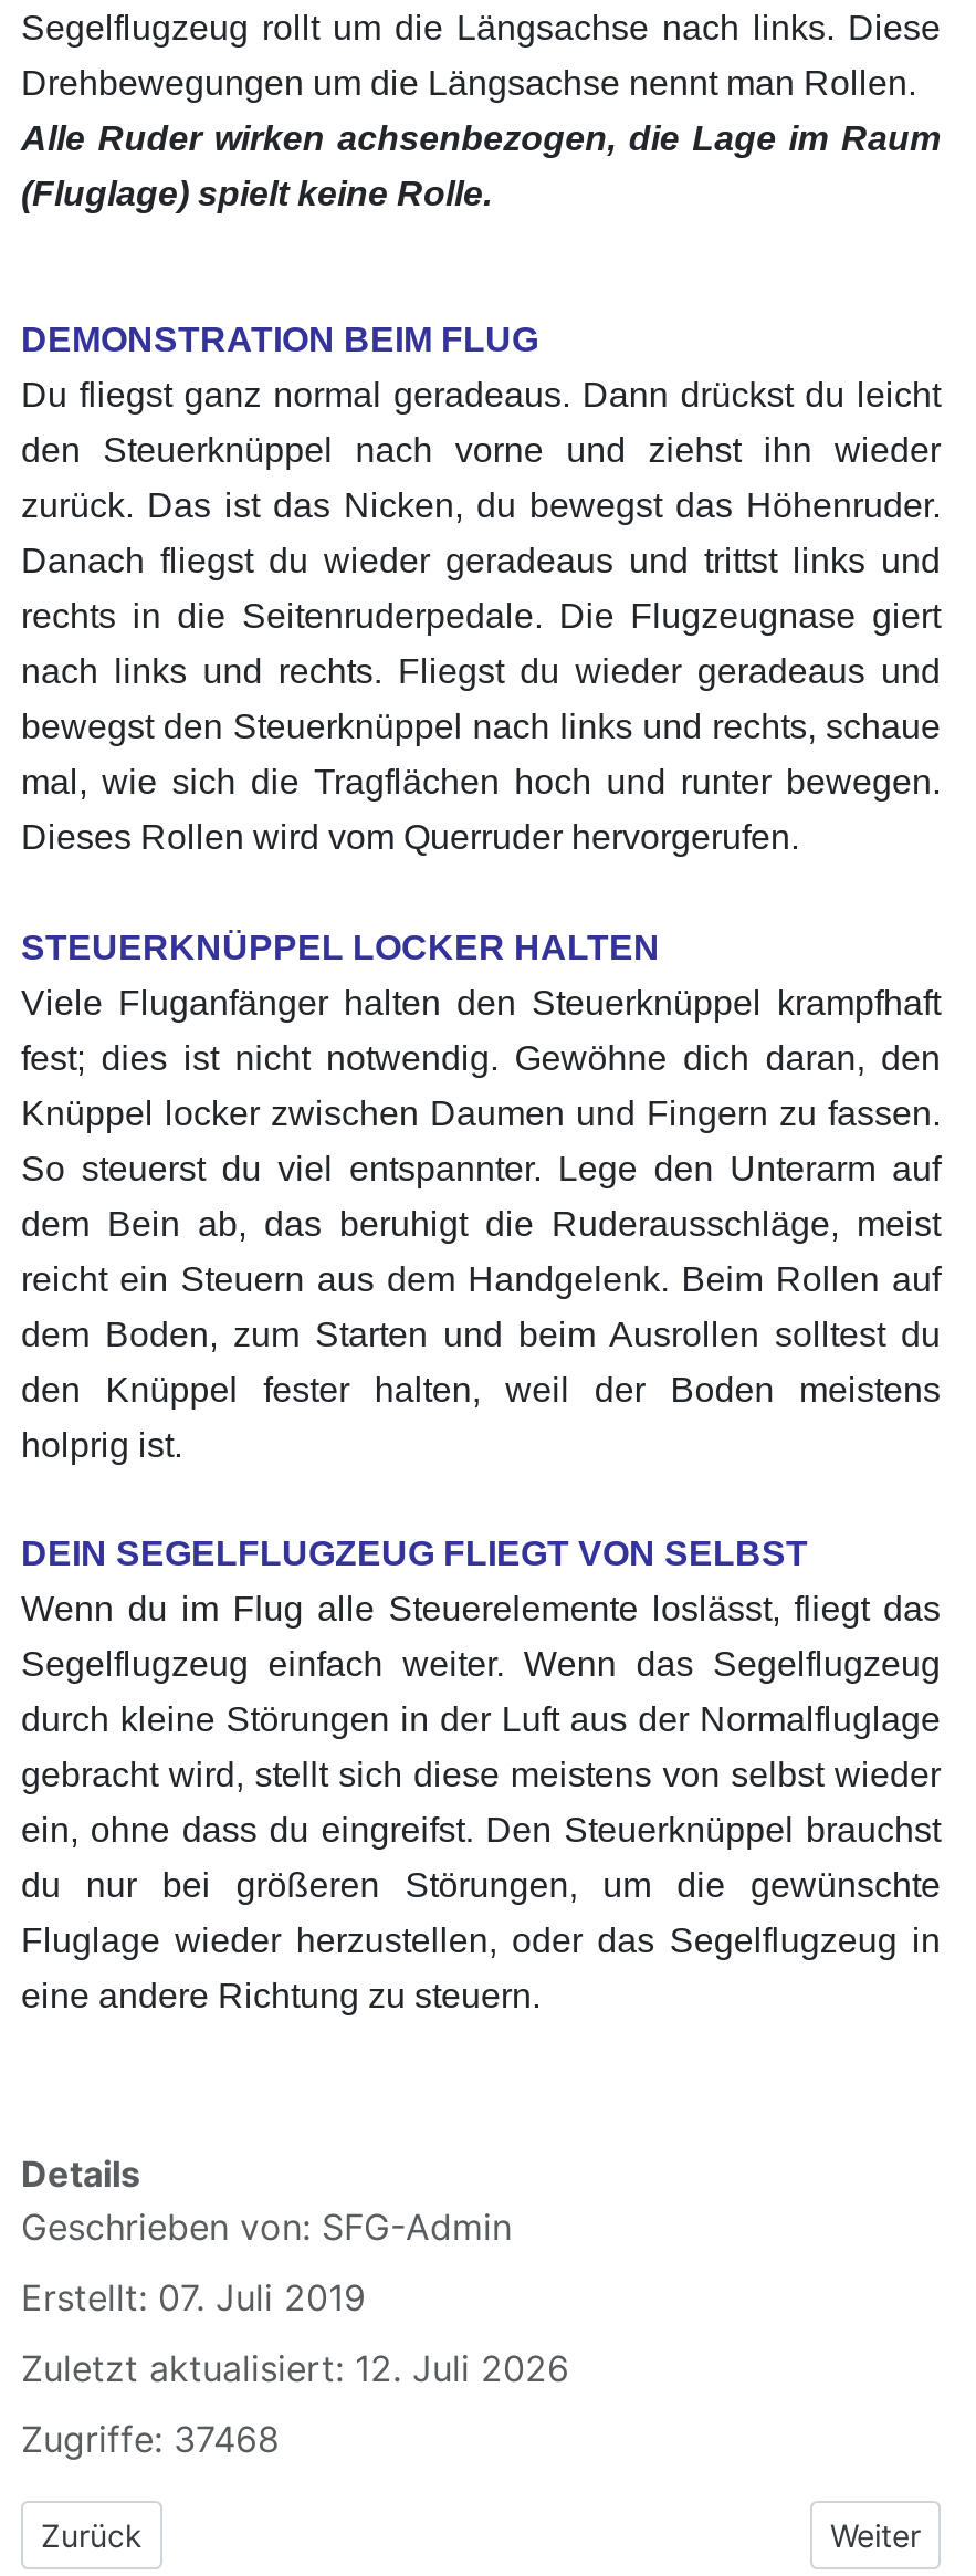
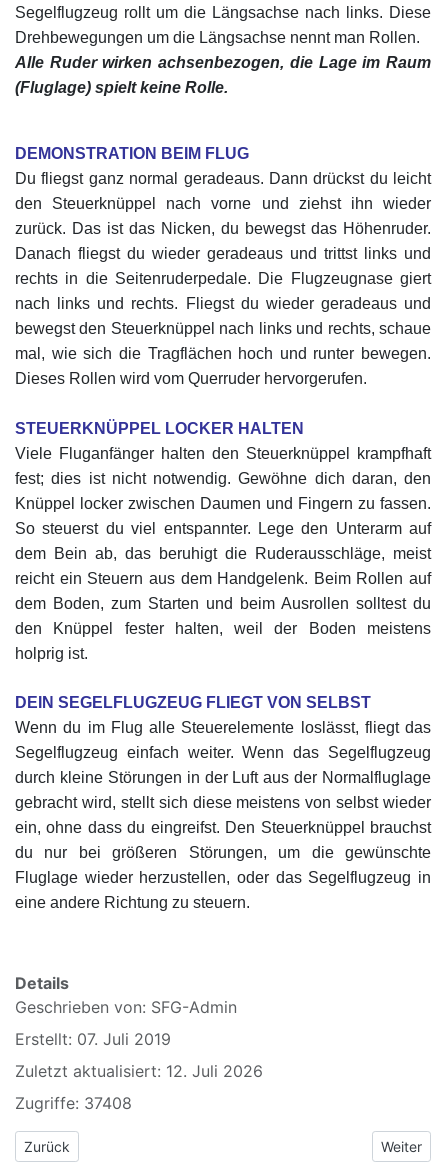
[21,2417,280,2461] Zugriffe: 37468 -> [15,1093,132,1113] Zugriffe: 37408

